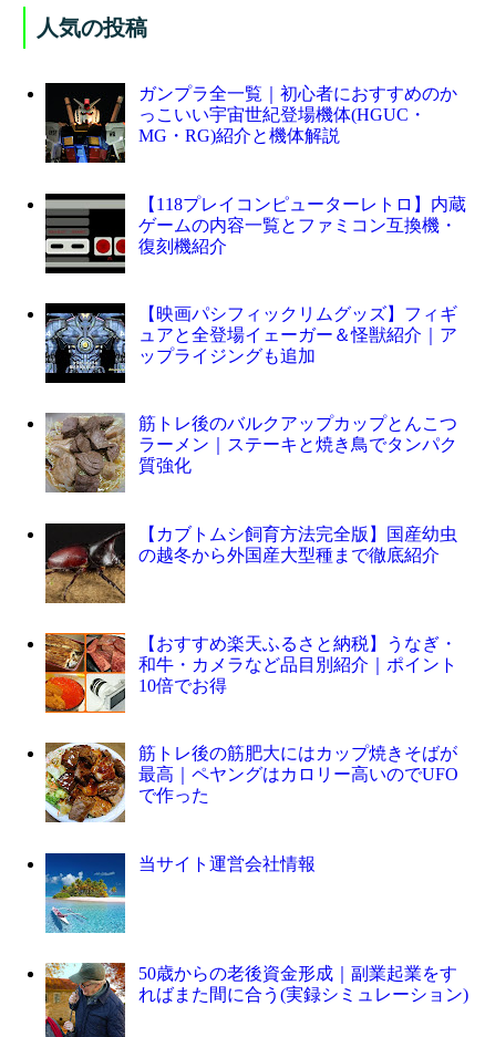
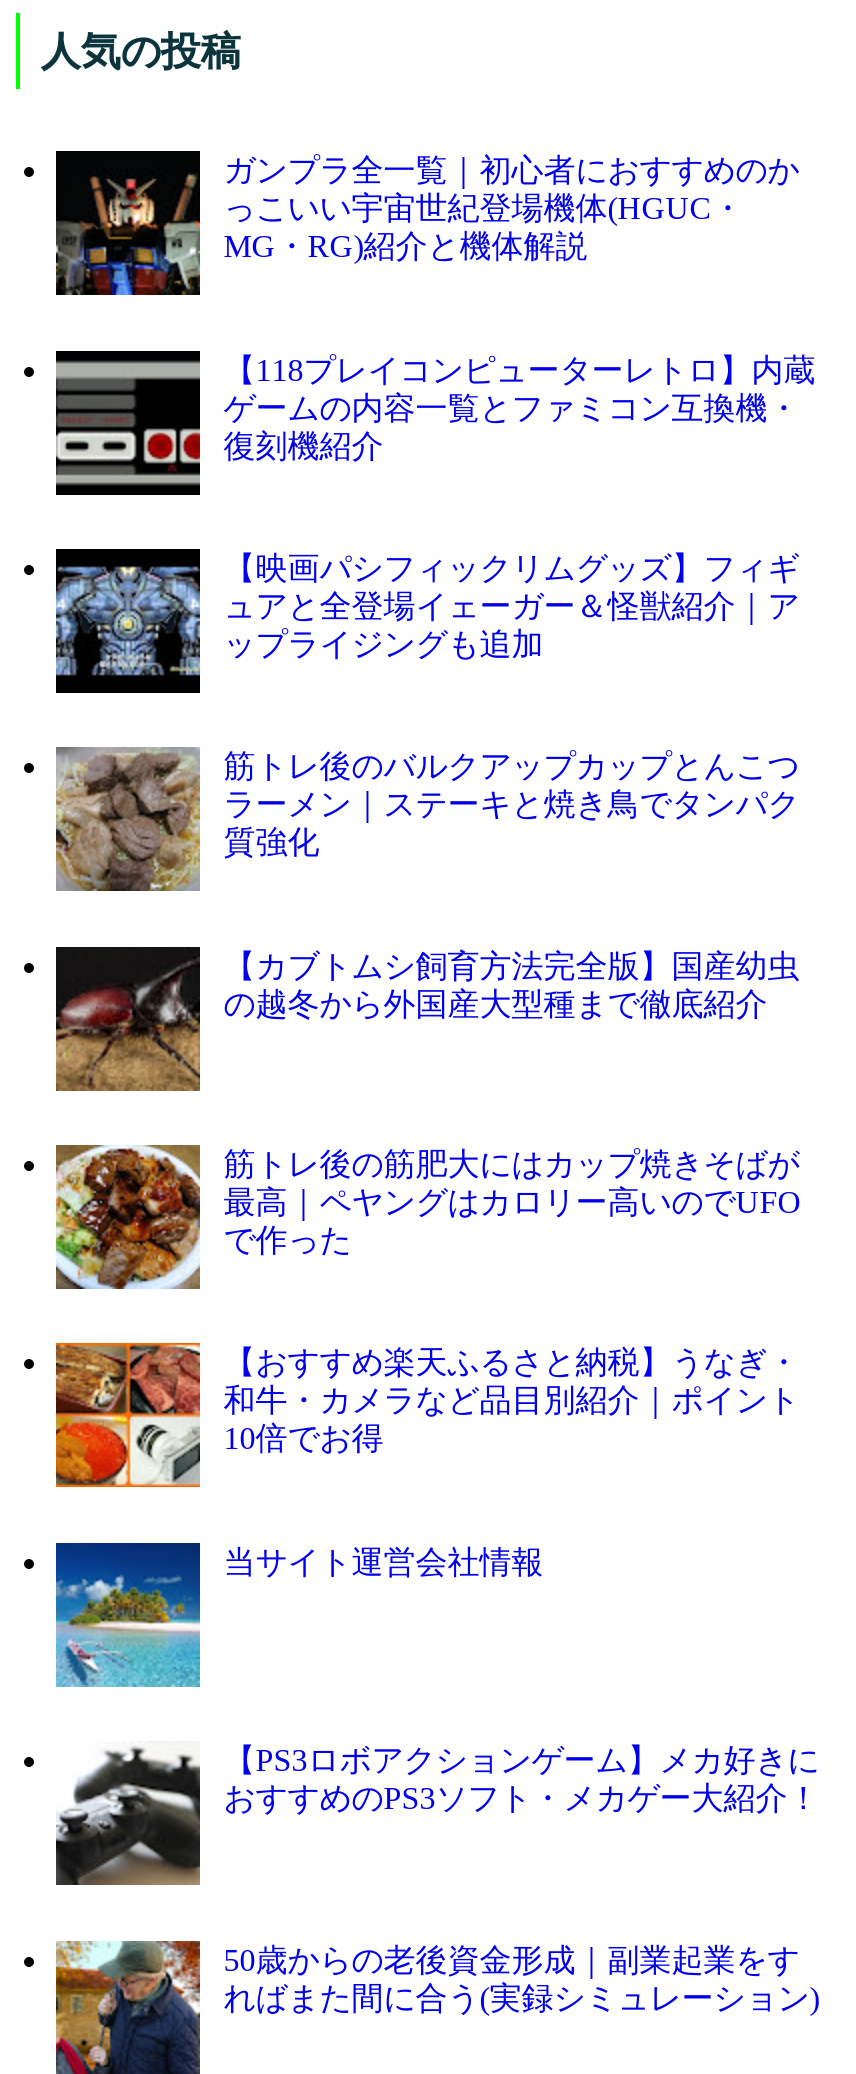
moved [44,742,458,823] -> [54,1143,802,1289]: [image] | 筋トレ後の筋肥大にはカップ焼きそばが | 最高｜ペヤングはカロリー高いのでUFO | で作った
none -> [54,1741,820,1887] [image] | 【PS3ロボアクションゲーム】メカ好きに | おすすめのPS3ソフト・メカゲー大紹介！

